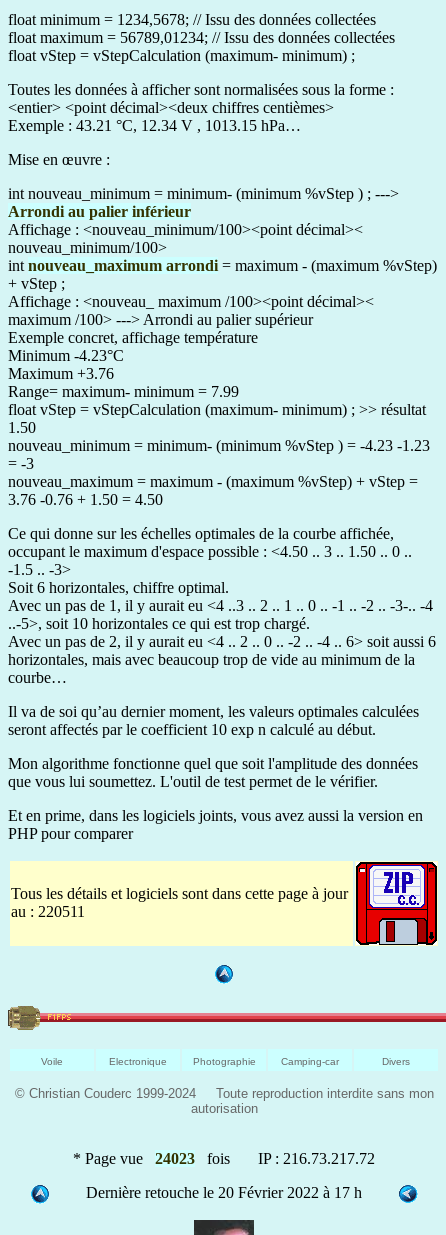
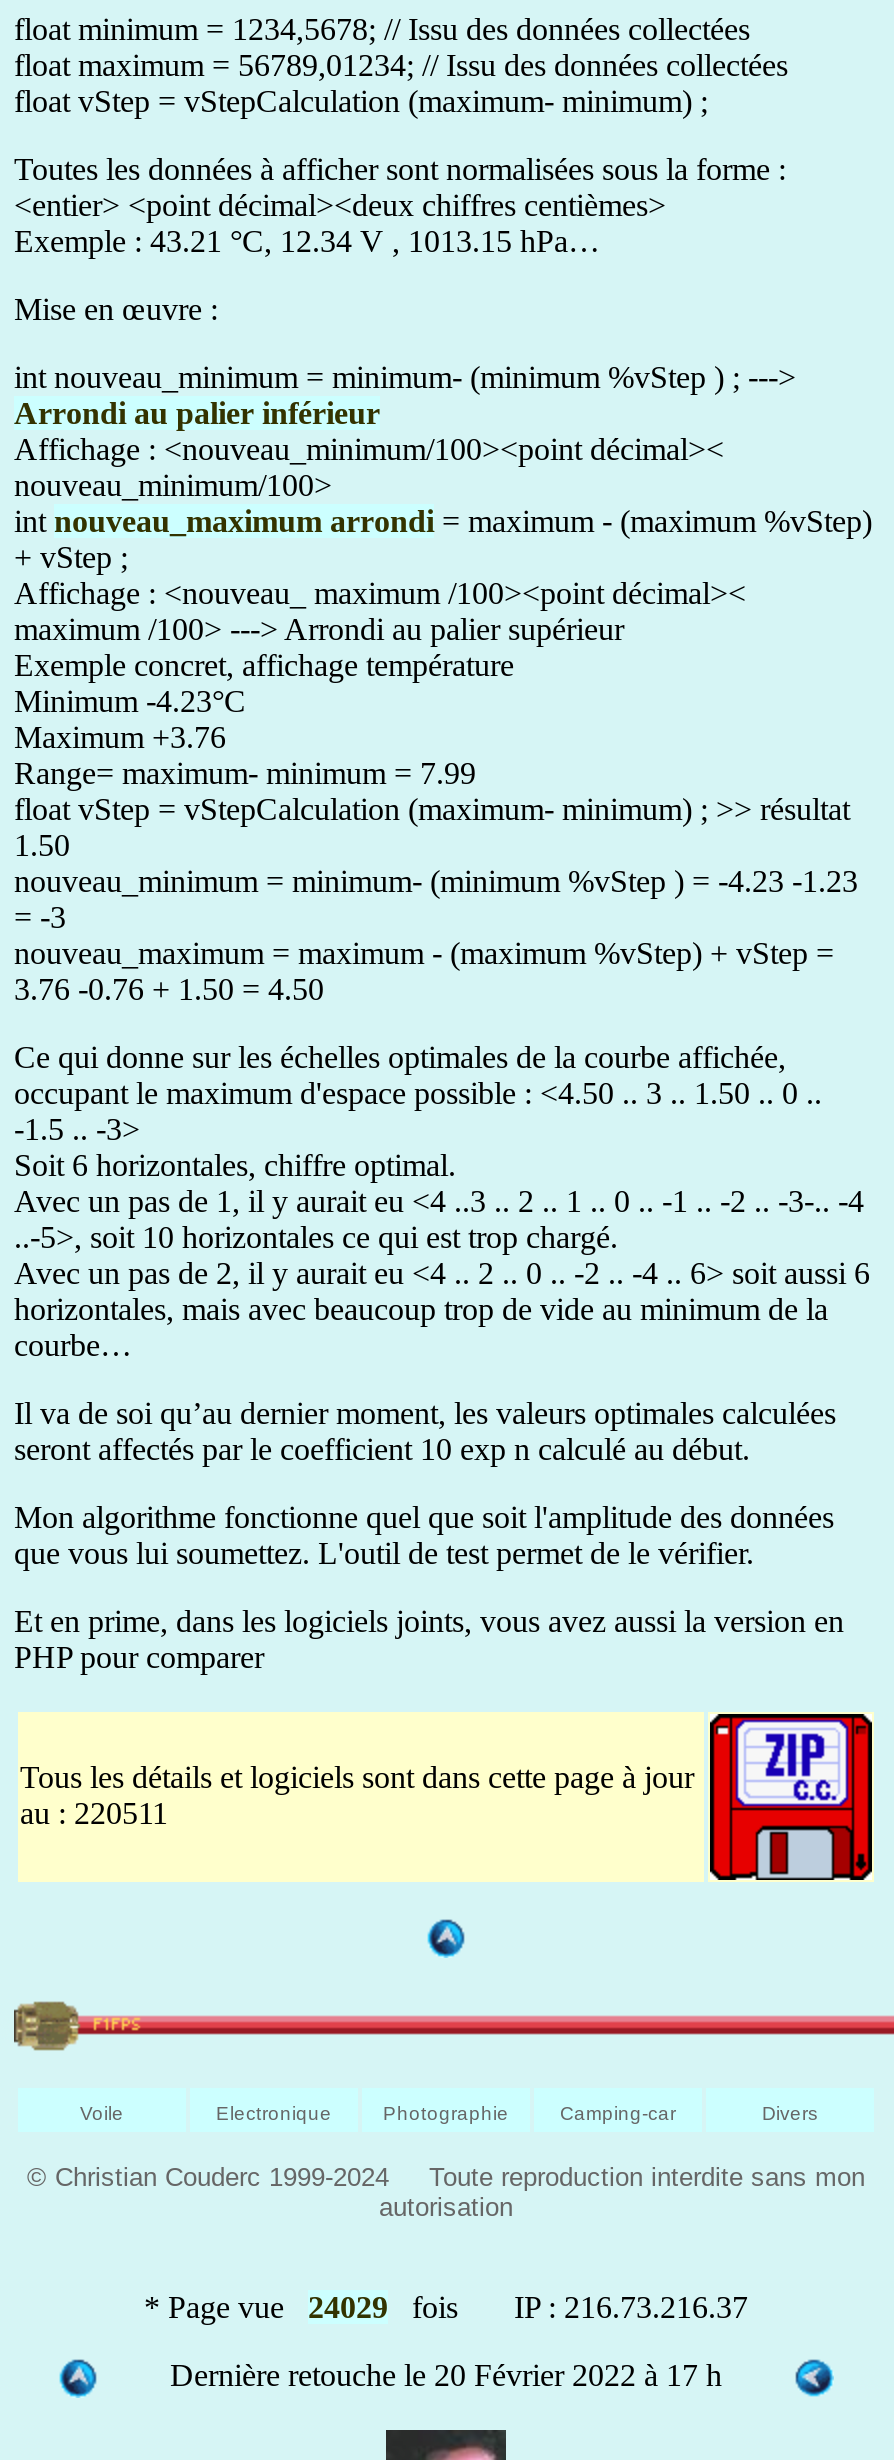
[73,1150,375,1167] * Page vue 24023 fois IP : 216.73.217.72 -> [144,2289,748,2323] * Page vue 24029 fois IP : 216.73.216.37

